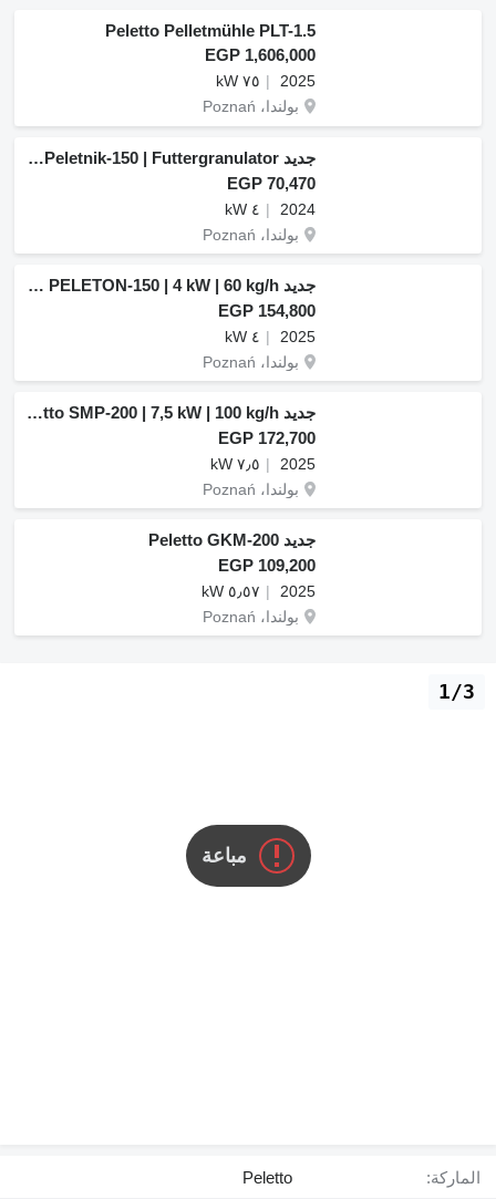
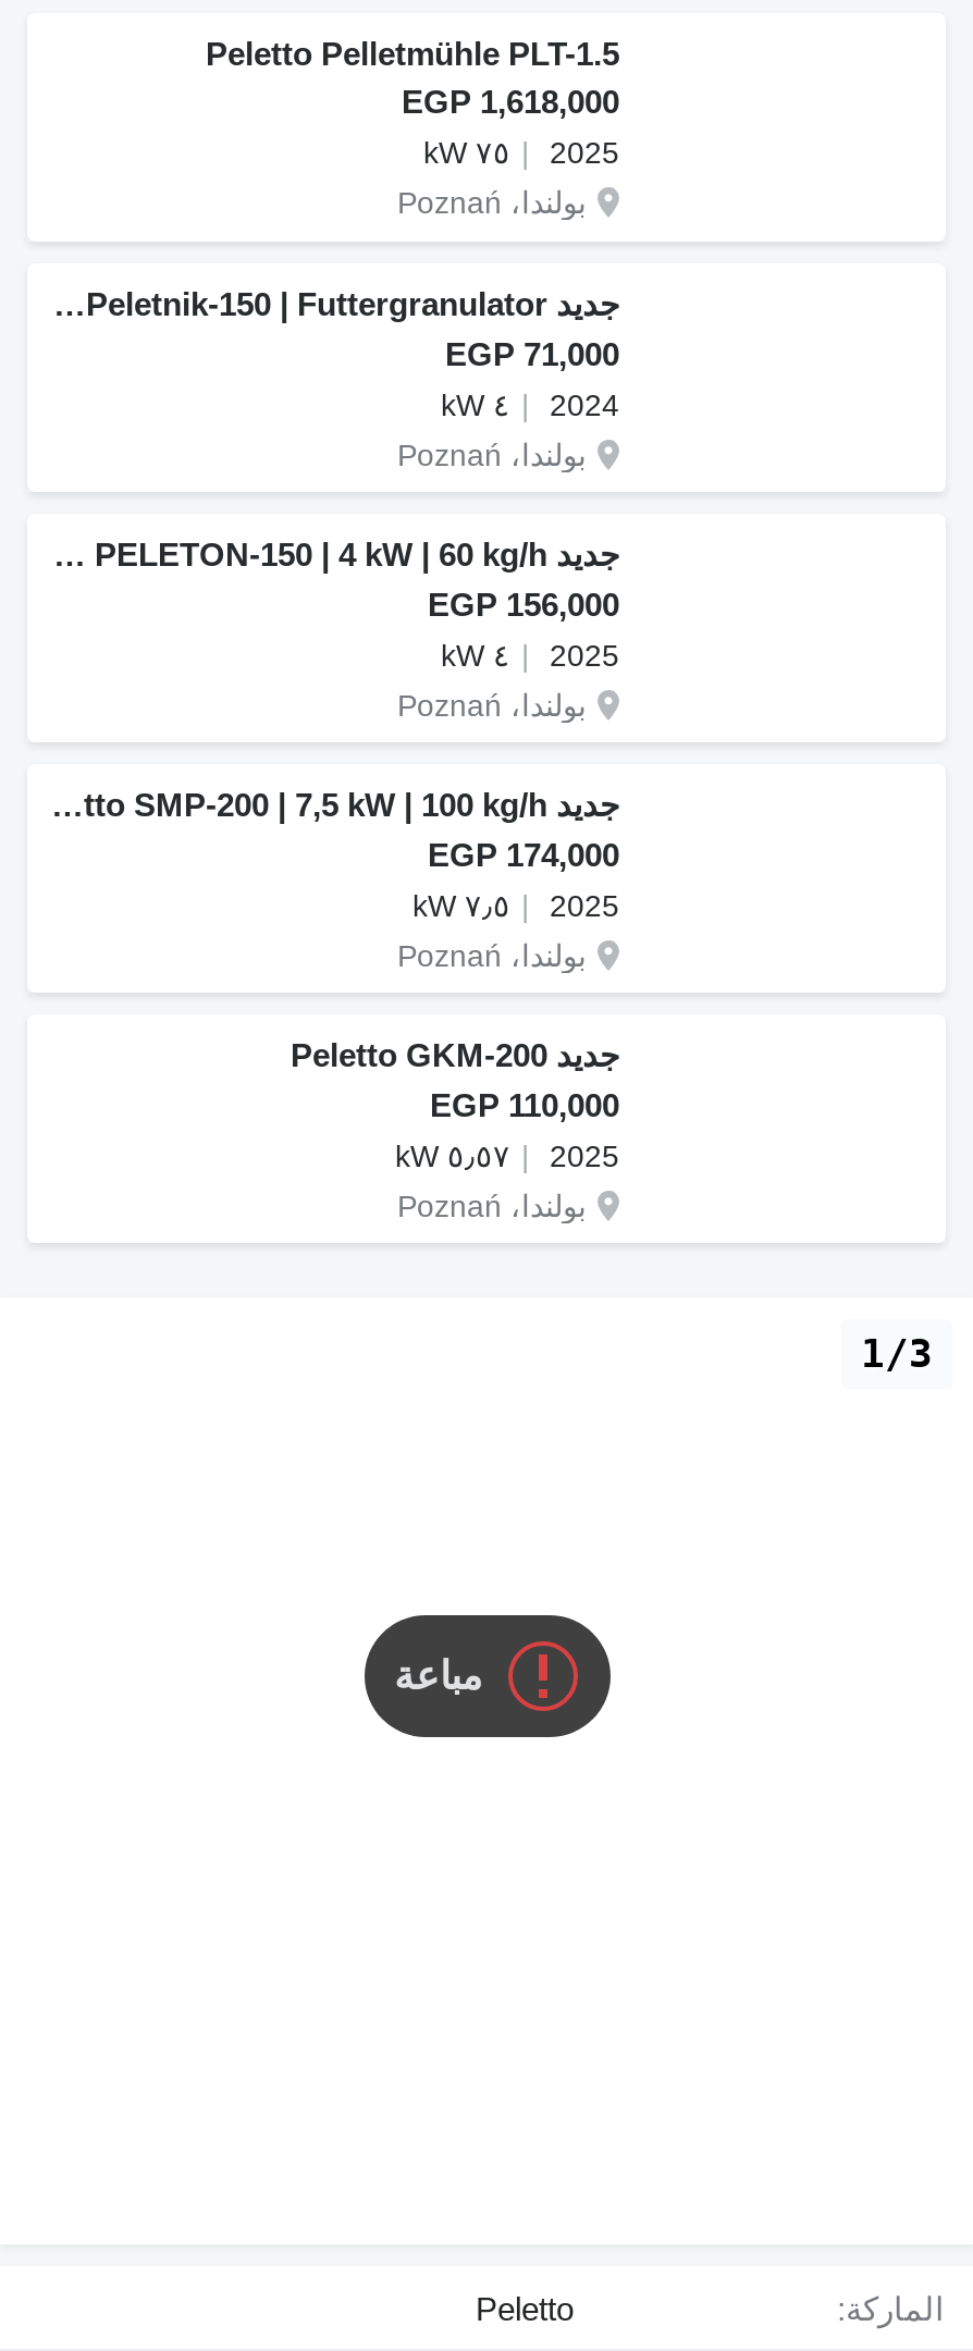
[205,45,316,64] EGP 1,606,000 -> [402,83,619,120] EGP 1,618,000
[227,174,316,193] EGP 70,470 -> [445,335,619,372] EGP 71,000
[218,301,316,320] EGP 154,800 -> [428,586,619,623] EGP 156,000
[218,428,316,447] EGP 172,700 -> [428,836,619,873] EGP 174,000
[218,556,316,575] EGP 109,200 -> [430,1086,619,1123] EGP 110,000

